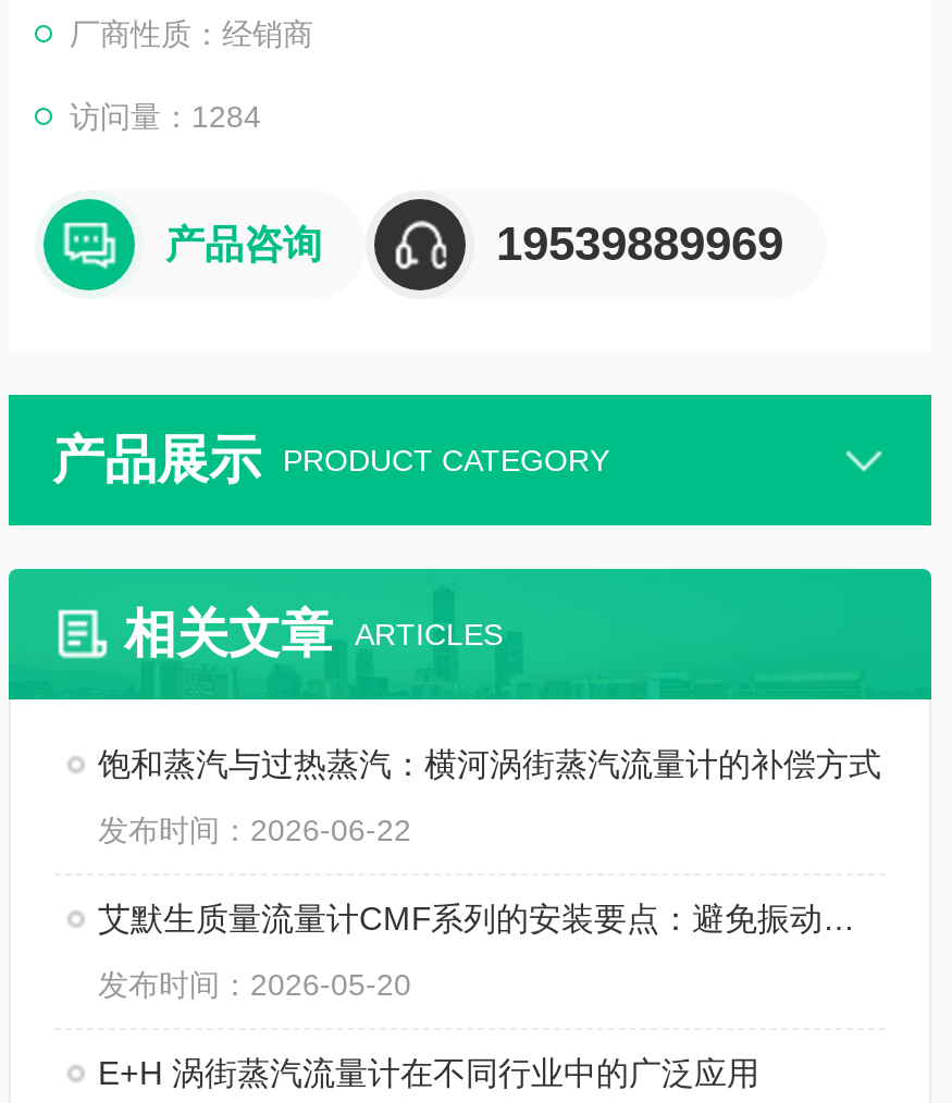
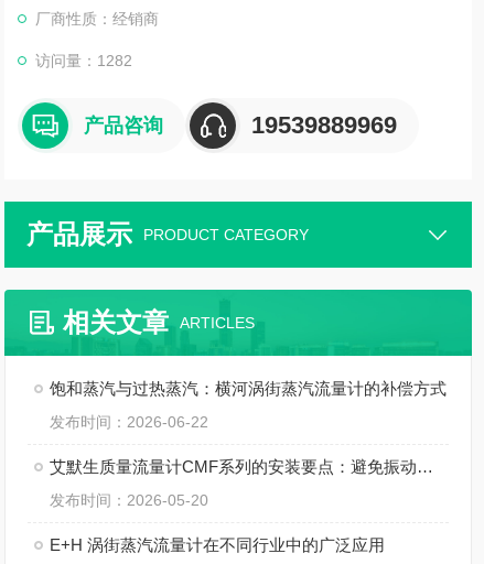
[70,99,261,134] 访问量：1284 -> [35,52,132,69] 访问量：1282

